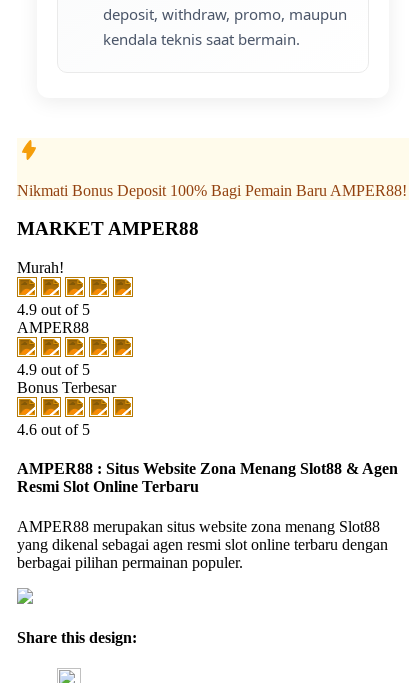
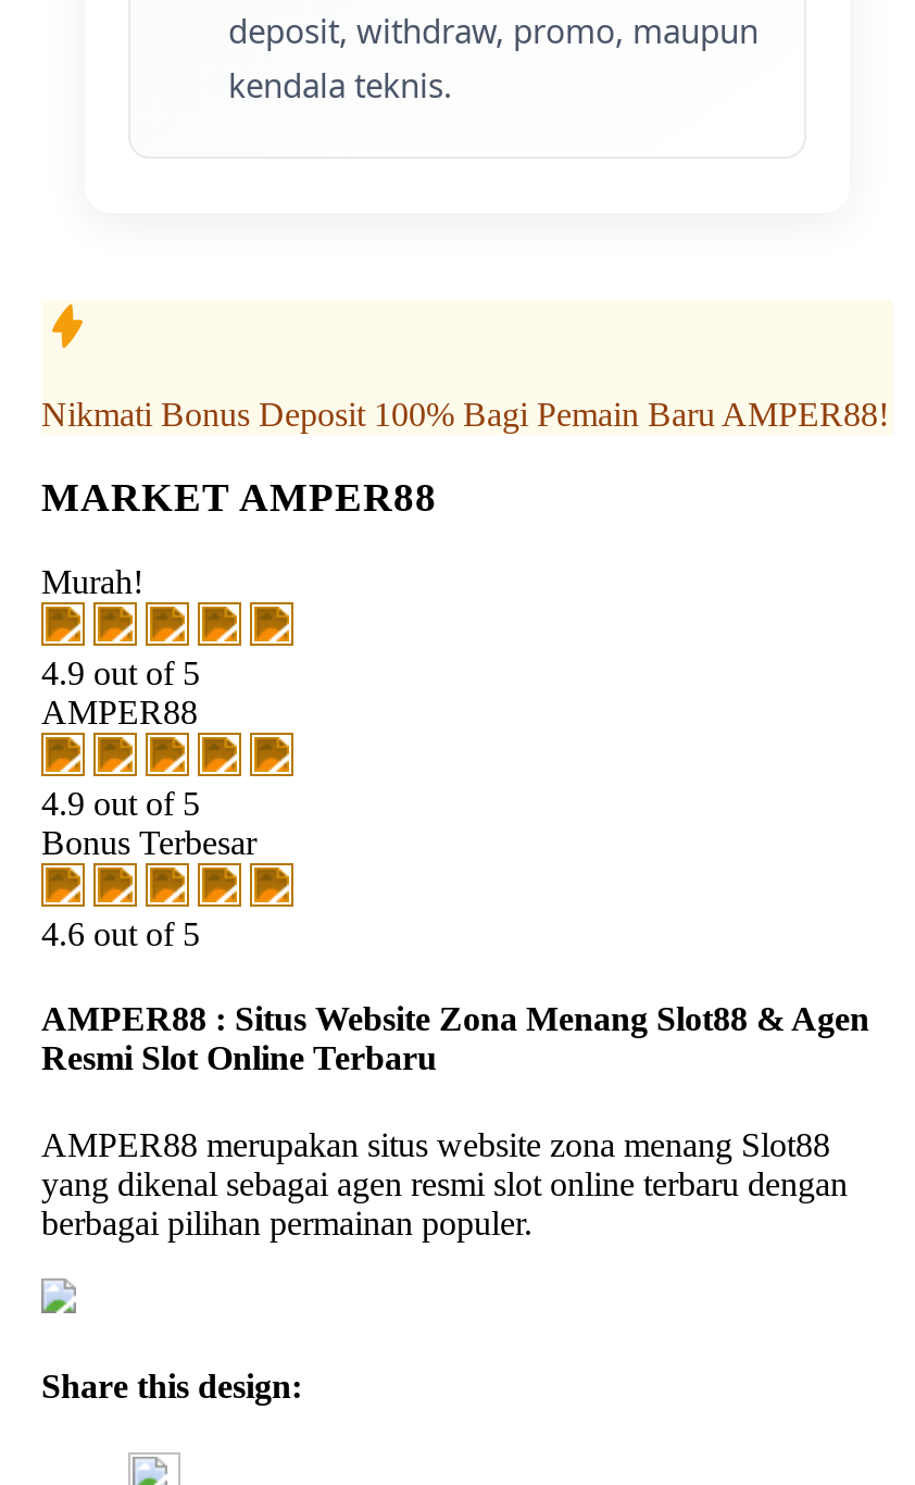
[103,29,300,49] kendala teknis saat bermain. -> [228,63,452,106] kendala teknis.

